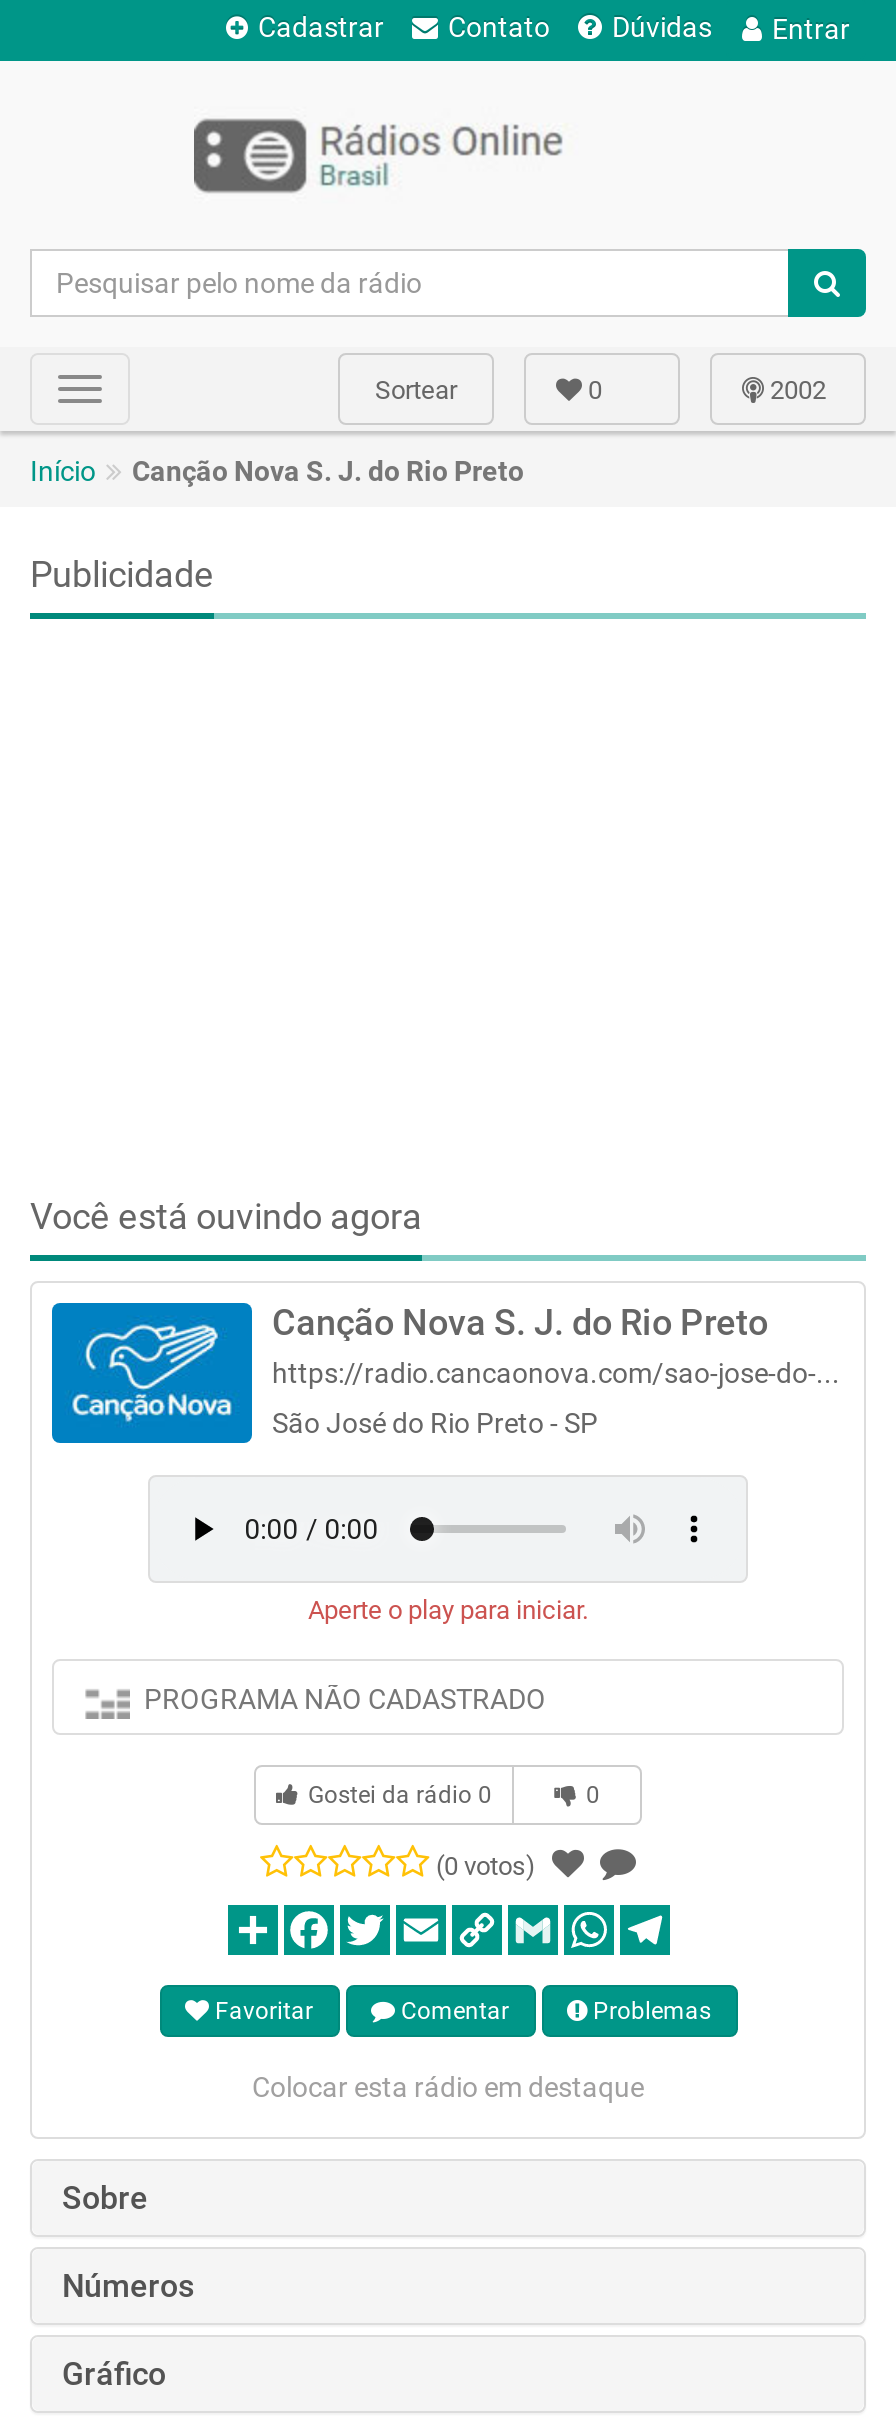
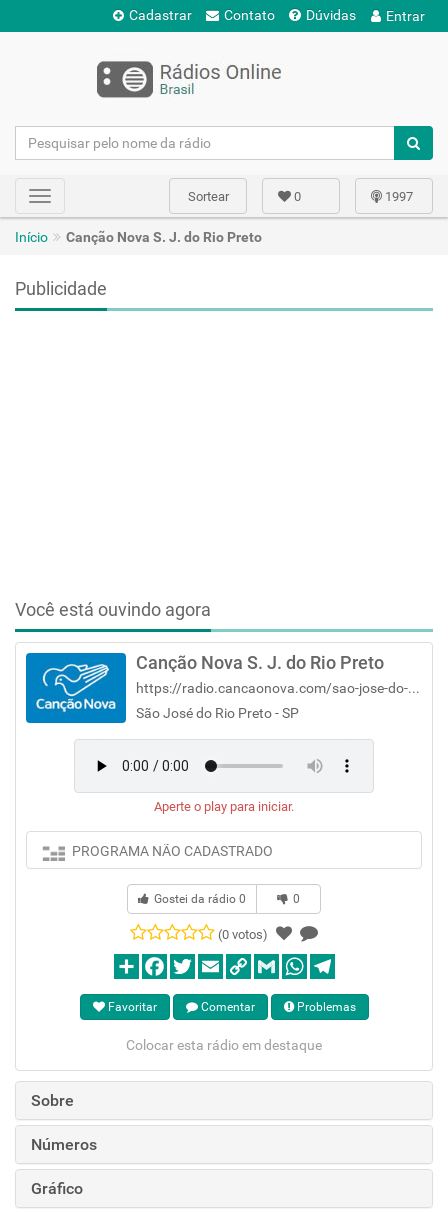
[770,375,826,405] 2002 -> [385,189,413,204] 1997

